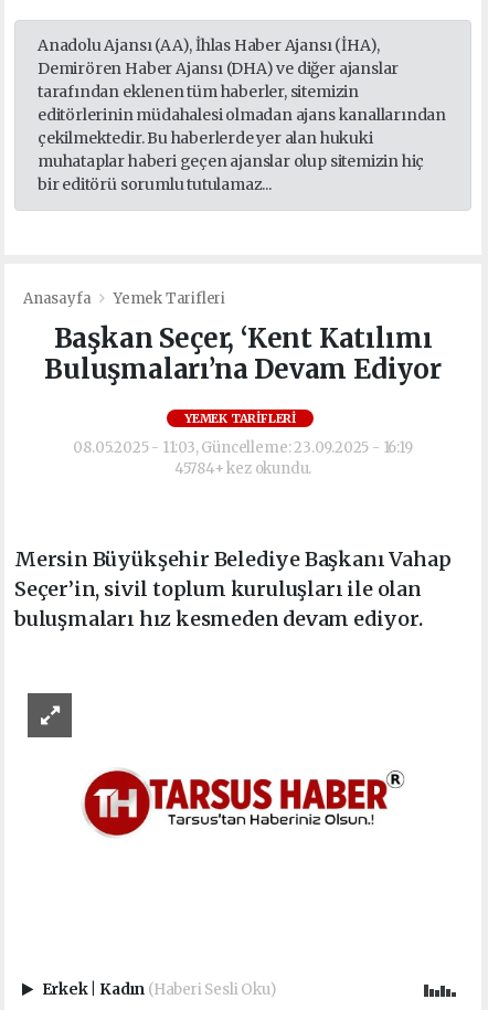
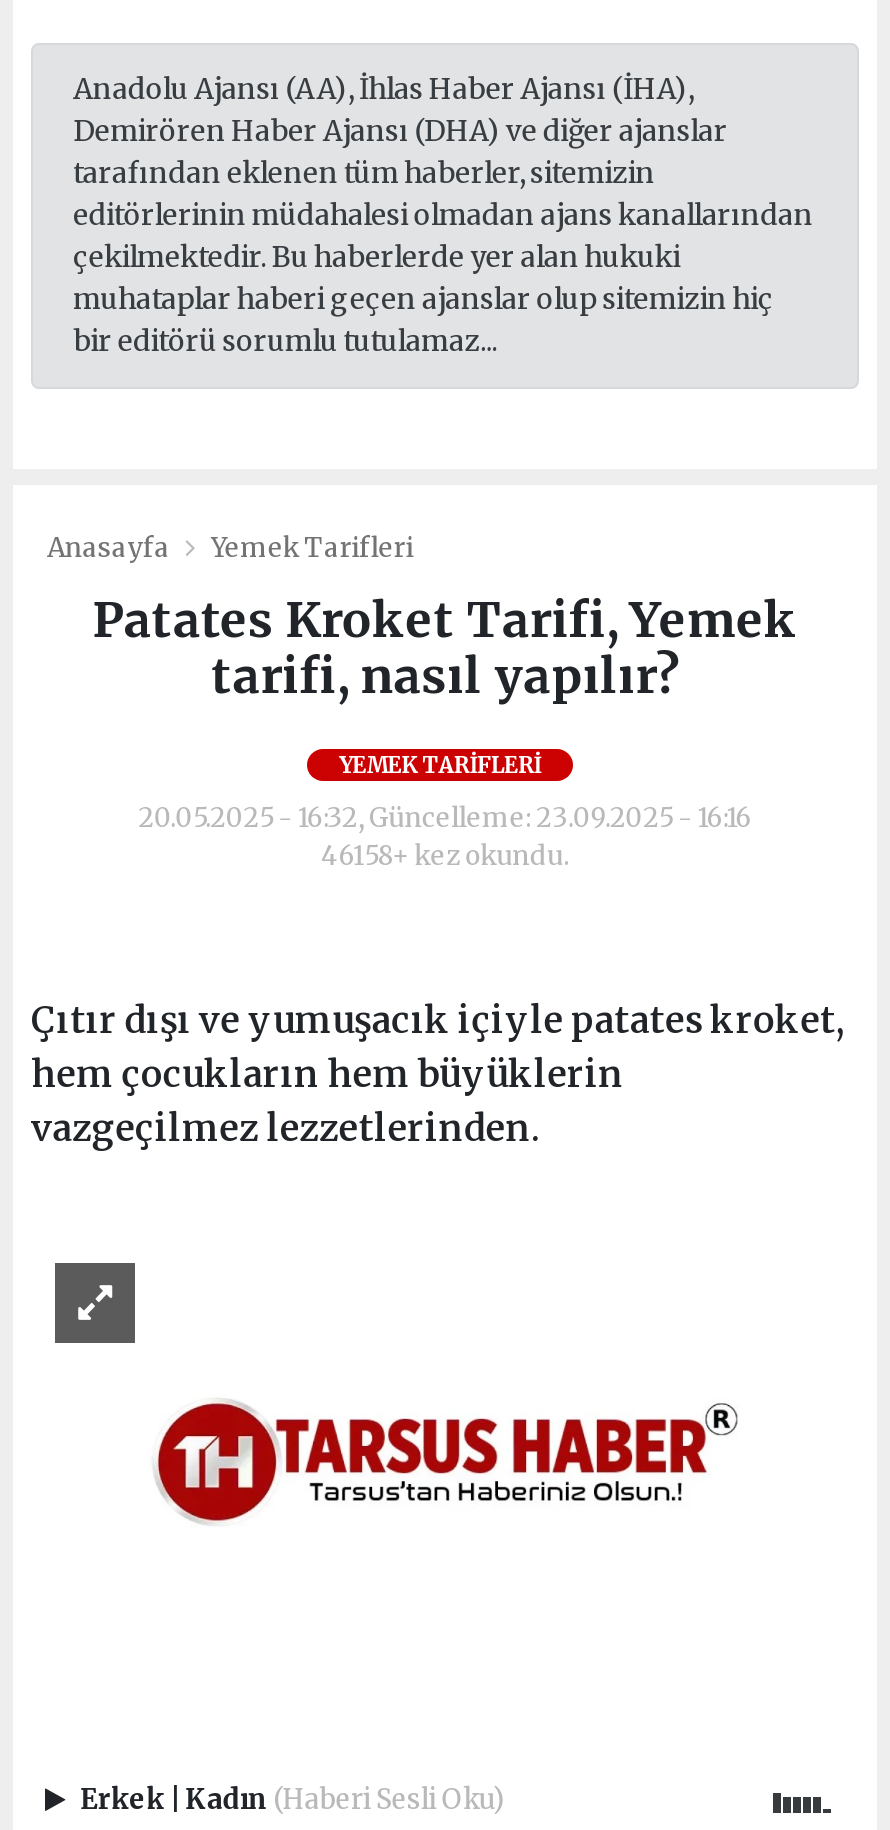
[44,321,442,386] Başkan Seçer, ‘Kent Katılımı | Buluşmaları’na Devam Ediyor -> [92,589,798,707] Patates Kroket Tarifi, Yemek | tarifi, nasıl yapılır?
[73,438,413,478] 08.05.2025 - 11:03, Güncelleme: 23.09.2025 - 16:19 | 45784+ kez okundu. -> [139,801,751,873] 20.05.2025 - 16:32, Güncelleme: 23.09.2025 - 16:16 | 46158+ kez okundu.
[14,547,451,631] Mersin Büyükşehir Belediye Başkanı Vahap | Seçer’in, sivil toplum kuruluşları ile olan | buluşmaları hız kesmeden devam ediyor. -> [31,997,843,1151] Çıtır dışı ve yumuşacık içiyle patates kroket, | hem çocukların hem büyüklerin | vazgeçilmez lezzetlerinden.

